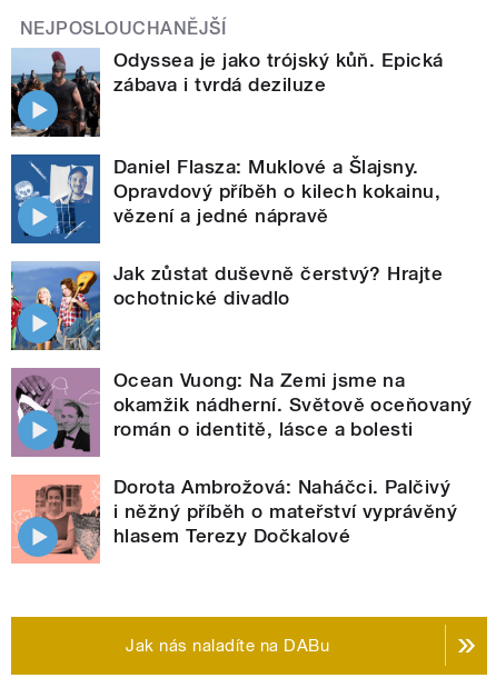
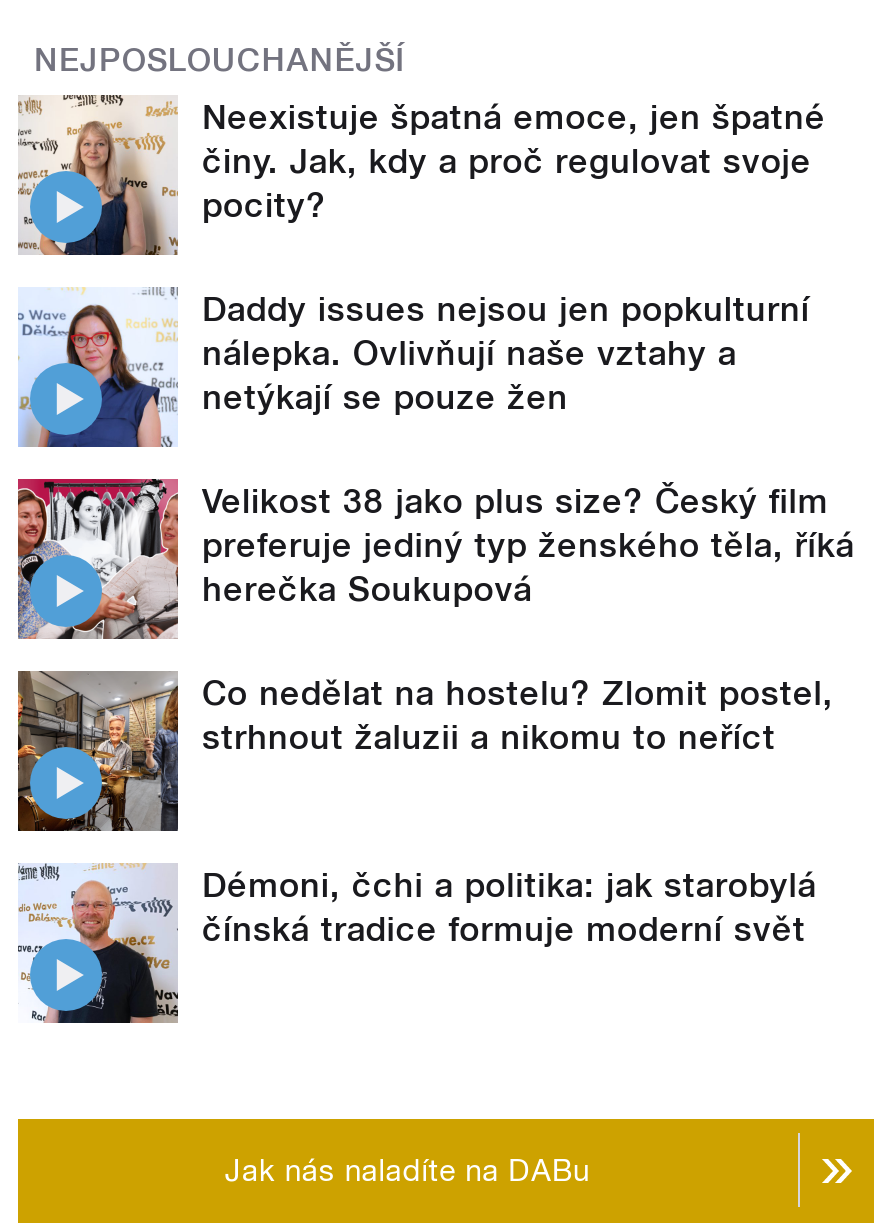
[10,48,444,137] [image] | Odyssea je jako trójský kůň. Epická | zábava i tvrdá deziluze -> [18,93,826,257] [image] | Neexistuje špatná emoce, jen špatné | činy. Jak, kdy a proč regulovat svoje | pocity?
[10,153,441,245] [image] | Daniel Flasza: Muklové a Šlajsny. | Opravdový příběh o kilech kokainu, | vězení a jedné nápravě -> [18,287,810,449] [image] | Daddy issues nejsou jen popkulturní | nálepka. Ovlivňují naše vztahy a | netýkají se pouze žen
[10,261,443,351] [image] | Jak zůstat duševně čerstvý? Hrajte | ochotnické divadlo -> [16,477,854,641] [image] | Velikost 38 jako plus size? Český film | preferuje jediný typ ženského těla, říká | herečka Soukupová
[11,368,472,457] [image] | Ocean Vuong: Na Zemi jsme na | okamžik nádherní. Světově oceňovaný | román o identitě, lásce a bolesti -> [16,669,834,833] [image] | Co nedělat na hostelu? Zlomit postel, | strhnout žaluzii a nikomu to neříct
[10,475,457,565] [image] | Dorota Ambrožová: Naháčci. Palčivý | i něžný příběh o mateřství vyprávěný | hlasem Terezy Dočkalové -> [16,863,816,1025] [image] | Démoni, čchi a politika: jak starobylá | čínská tradice formuje moderní svět

